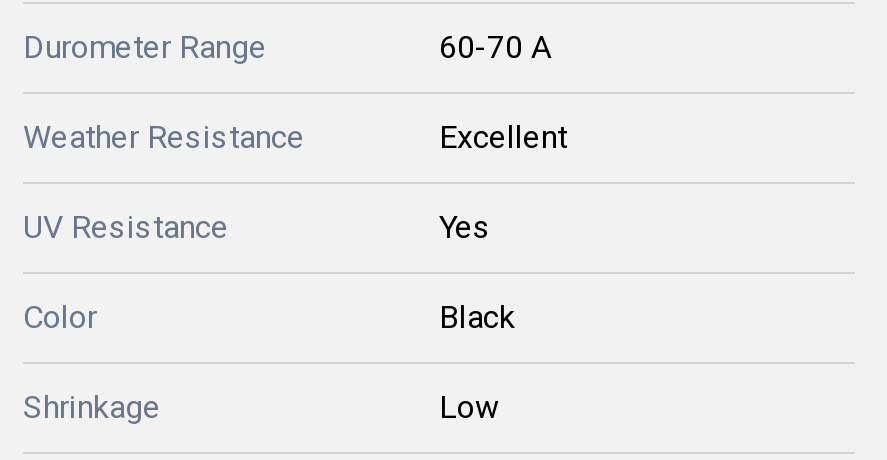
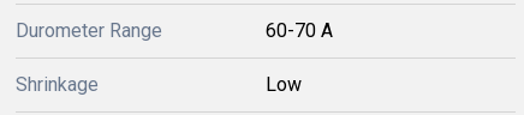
[23,118,567,336] Weather Resistance | Excellent | UV Resistance | Yes | Color | Black -> none

